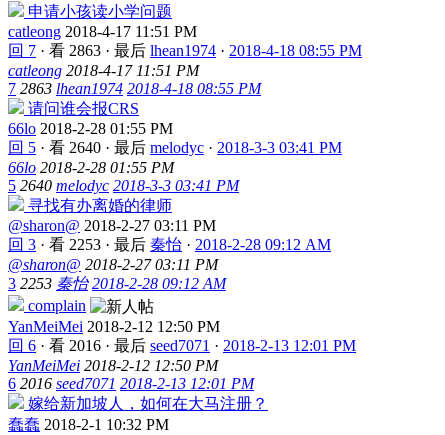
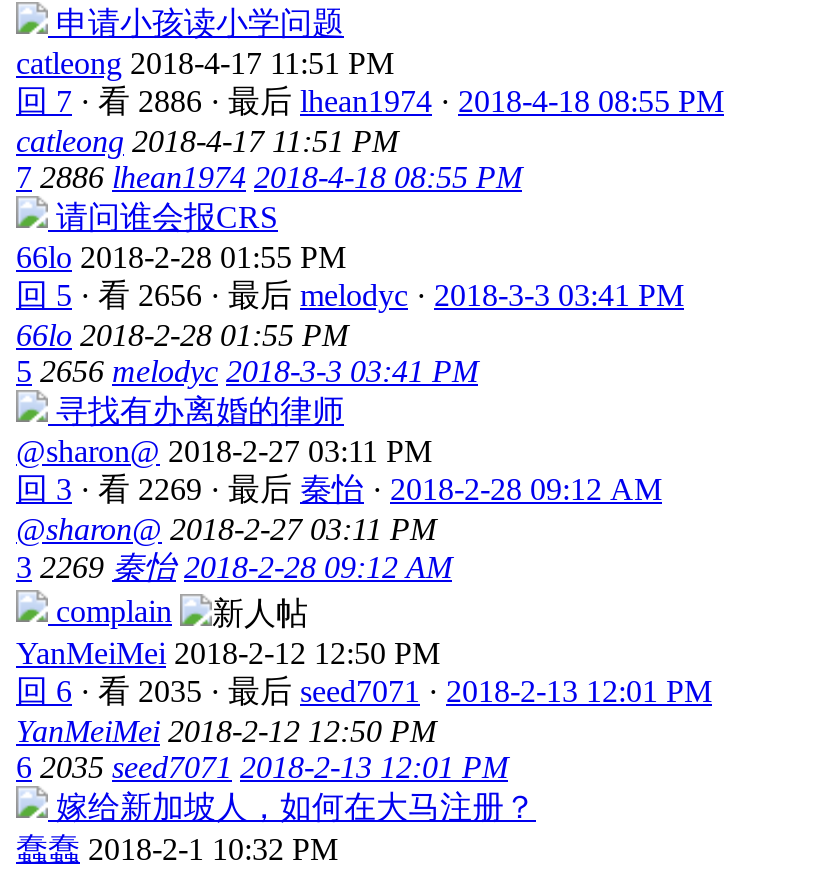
[8,42,362,59] 回 7 · 看 2863 · 最后lhean1974 · 2018-4-18 08:55 PM -> [16,83,724,117] 回 7 · 看 2886 · 最后lhean1974 · 2018-4-18 08:55 PM
[8,80,261,97] 7 2863 lhean1974 2018-4-18 08:55 PM -> [16,159,522,193] 7 2886 lhean1974 2018-4-18 08:55 PM
[8,139,342,156] 回 5 · 看 2640 · 最后melodyc · 2018-3-3 03:41 PM -> [16,277,684,311] 回 5 · 看 2656 · 最后melodyc · 2018-3-3 03:41 PM
[8,177,239,194] 5 2640 melodyc 2018-3-3 03:41 PM -> [16,353,478,387] 5 2656 melodyc 2018-3-3 03:41 PM
[8,236,331,253] 回 3 · 看 2253 · 最后秦怡· 2018-2-28 09:12 AM -> [16,471,662,505] 回 3 · 看 2269 · 最后秦怡· 2018-2-28 09:12 AM
[8,275,226,292] 3 2253 秦怡 2018-2-28 09:12 AM -> [16,549,452,583] 3 2269 秦怡 2018-2-28 09:12 AM
[8,336,356,353] 回 6 · 看 2016 · 最后seed7071 · 2018-2-13 12:01 PM -> [16,673,712,707] 回 6 · 看 2035 · 最后seed7071 · 2018-2-13 12:01 PM
[8,374,254,391] 6 2016 seed7071 2018-2-13 12:01 PM -> [16,749,508,783] 6 2035 seed7071 2018-2-13 12:01 PM

